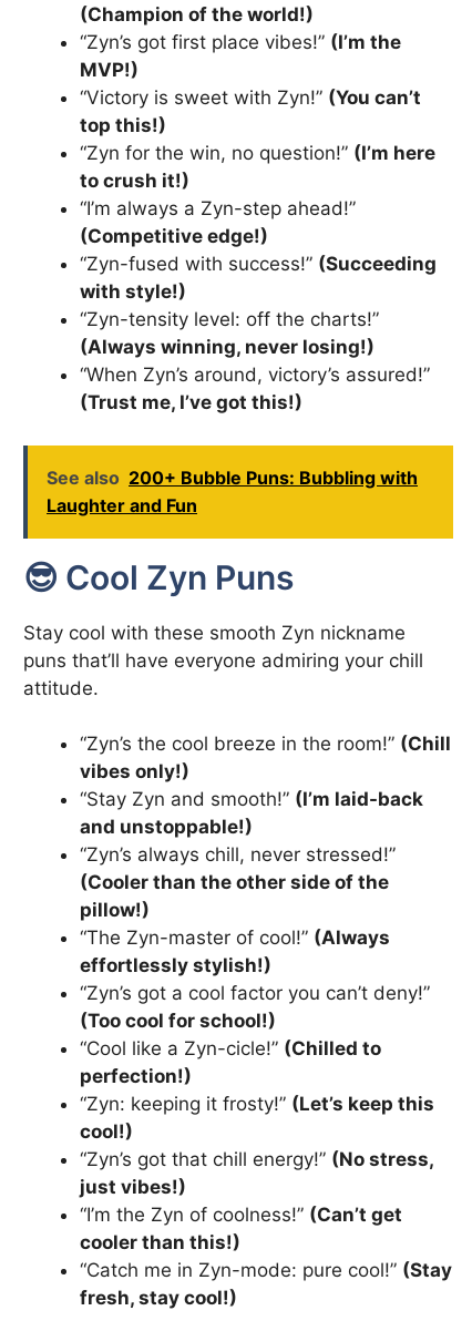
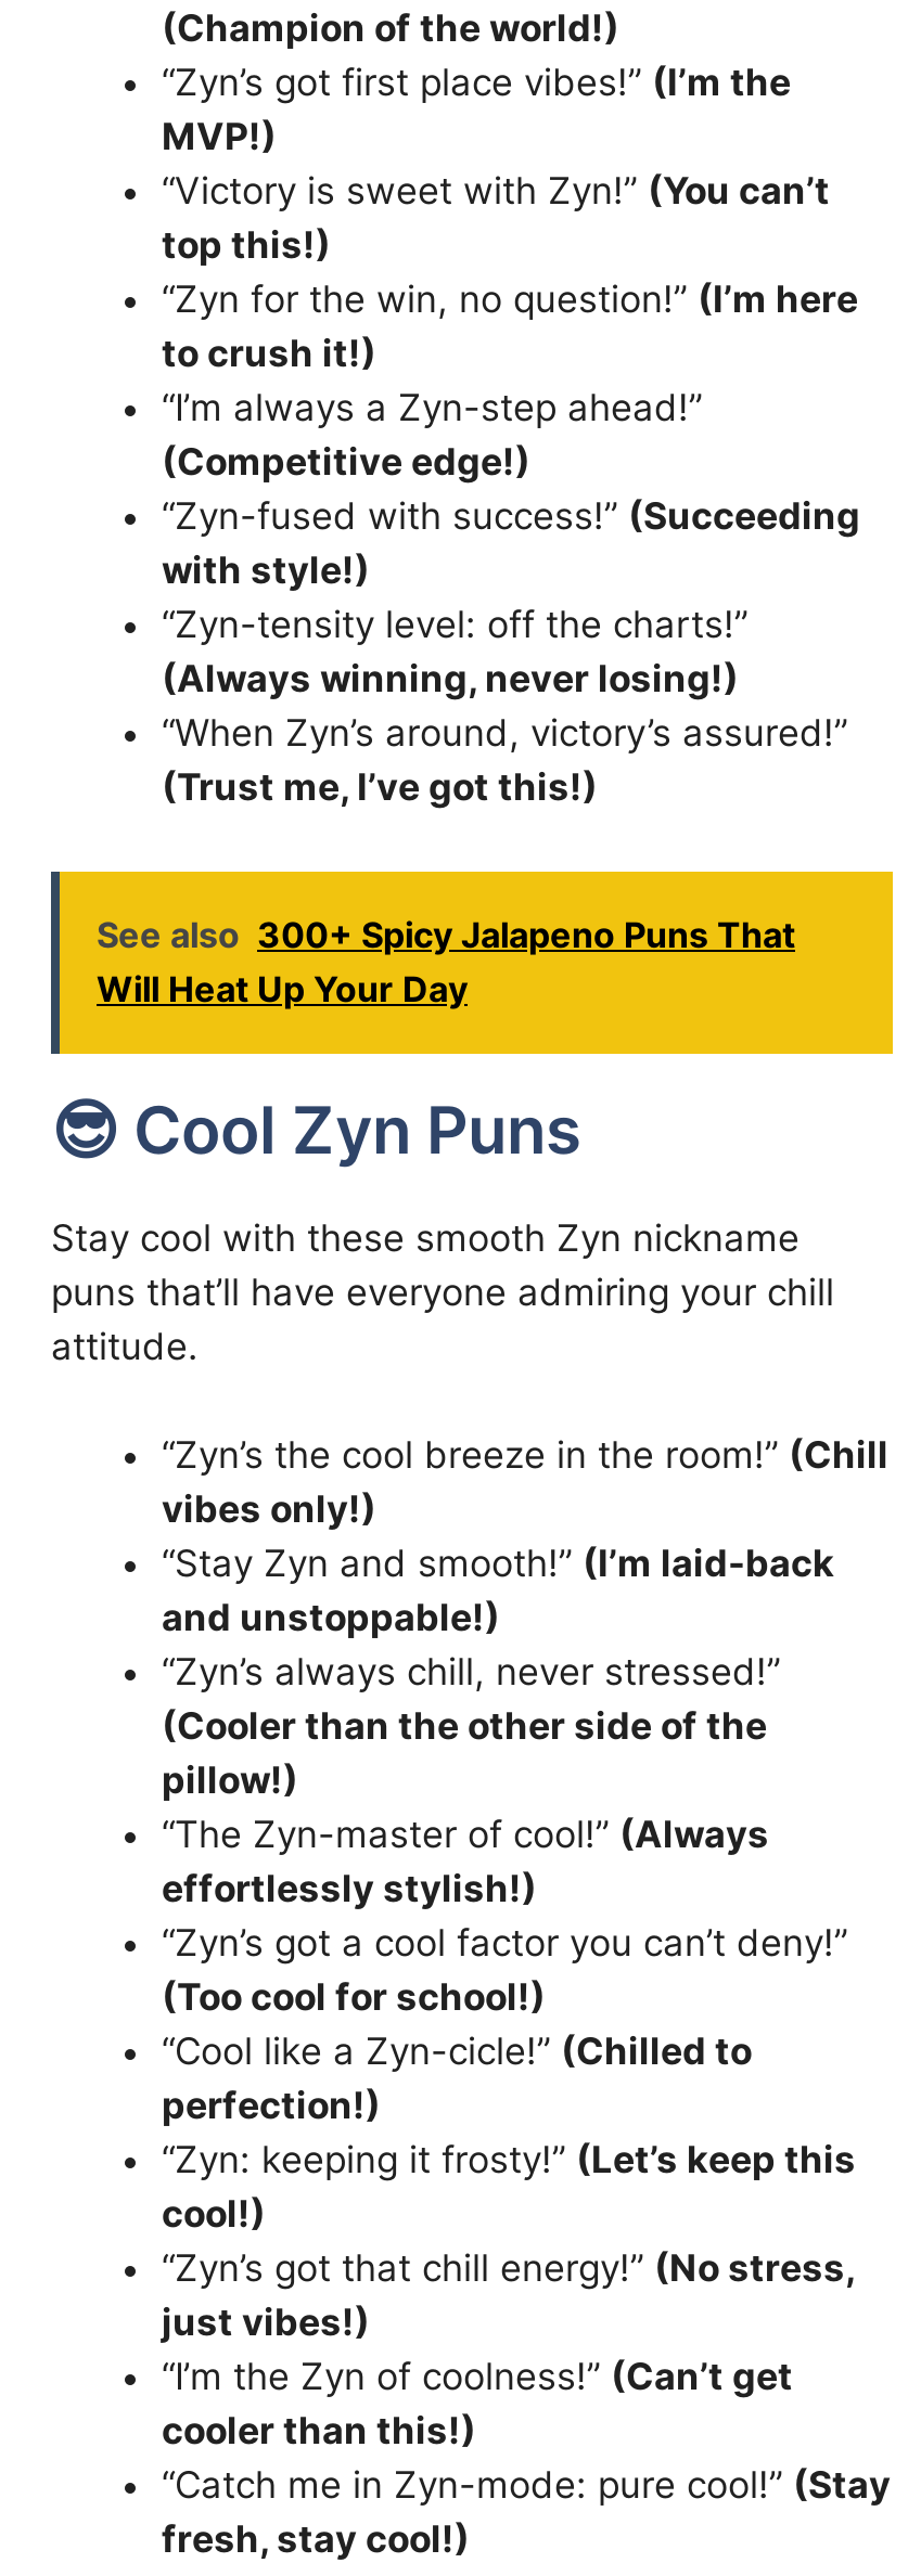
[47,466,418,516] See also 200+ Bubble Puns: Bubbling with | Laughter and Fun -> [97,912,795,1010] See also 300+ Spicy Jalapeno Puns That | Will Heat Up Your Day

